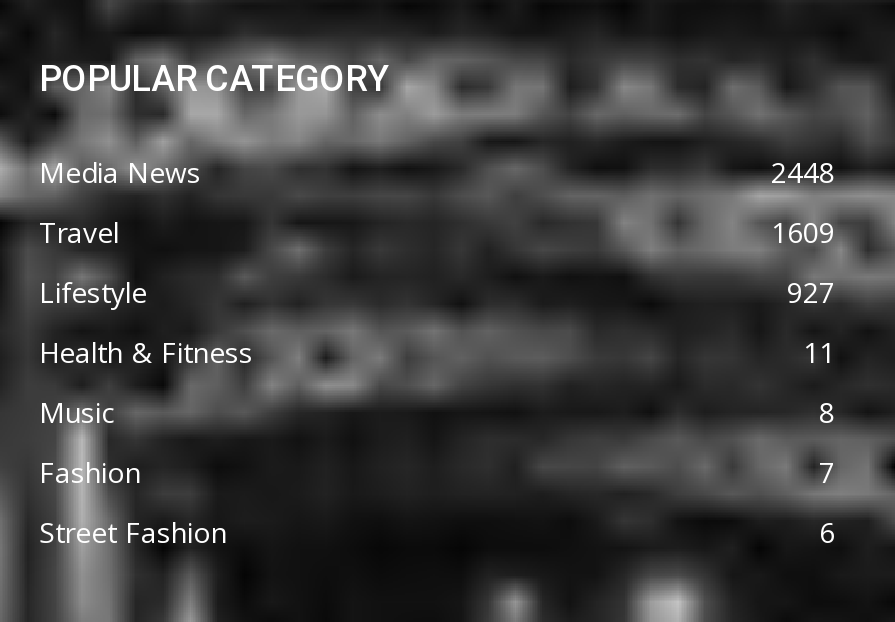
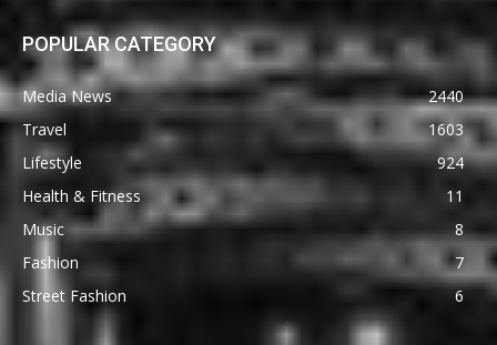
[771,153,835,191] 2448 -> [428,85,464,106] 2440
[771,213,835,251] 1609 -> [428,118,464,139] 1603
[787,273,835,311] 927 -> [437,152,464,173] 924

